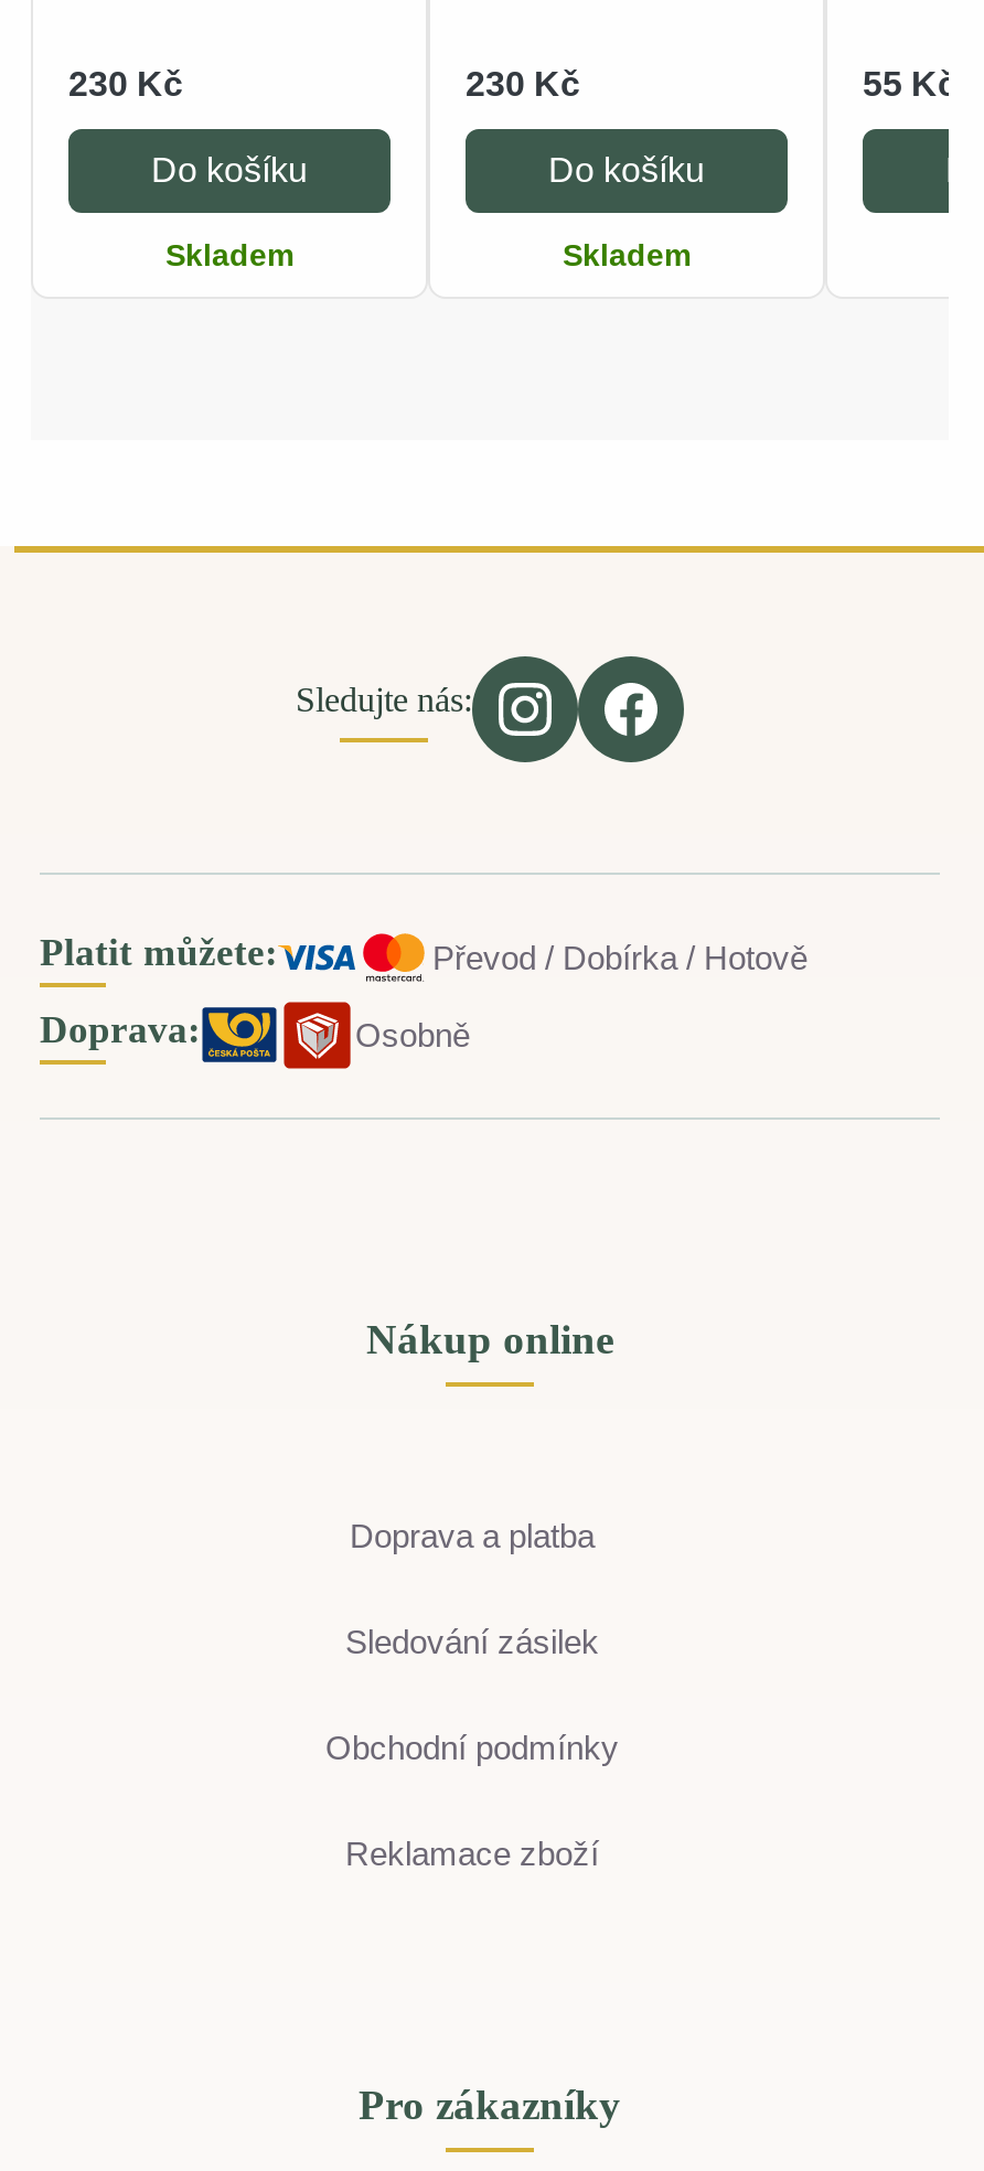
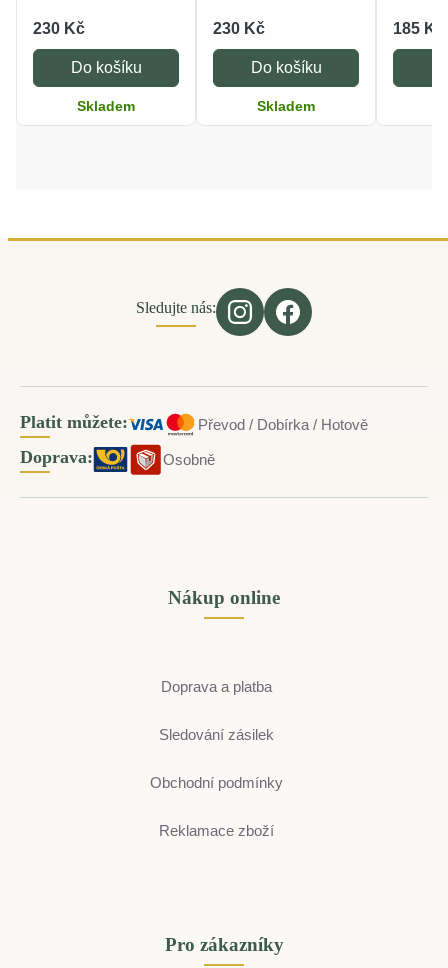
[863,65,958,103] 55 Kč -> [393,20,445,37] 185 Kč

